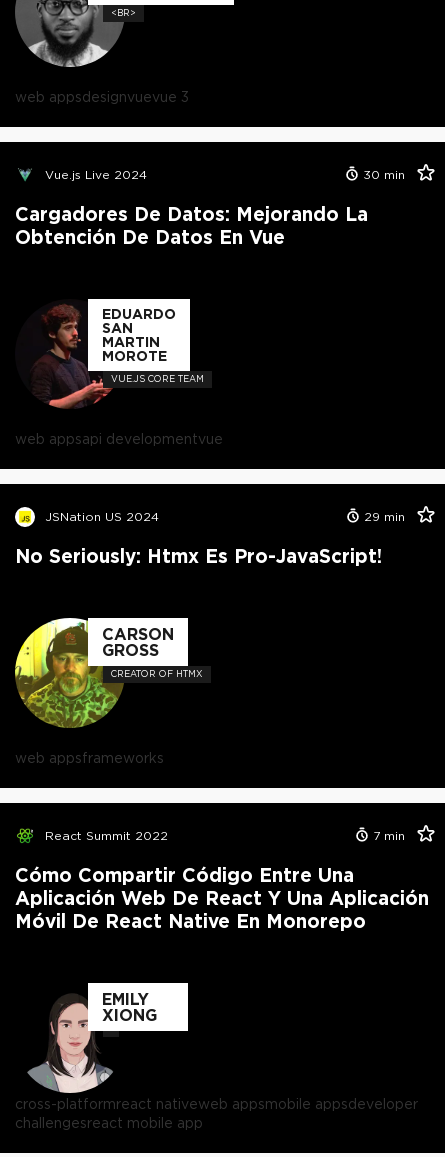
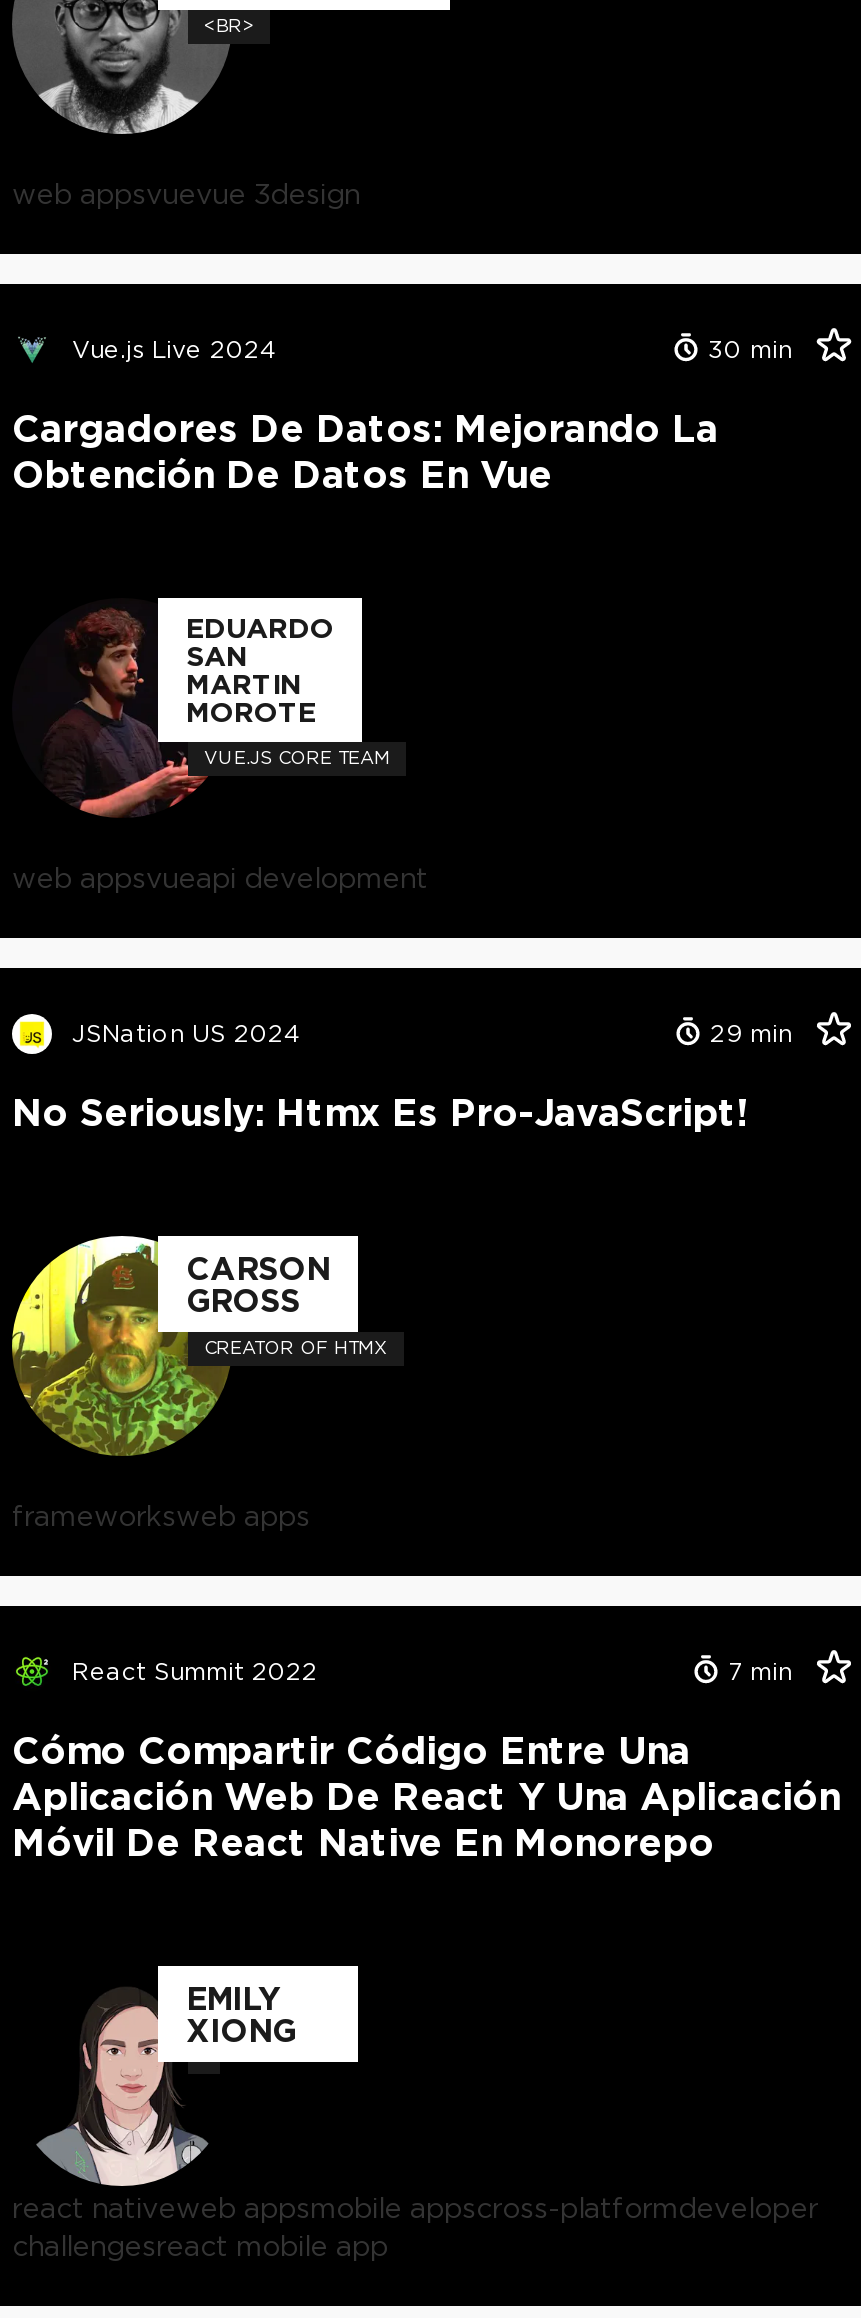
[15,88,189,104] web appsdesignvuevue 3 -> [12,177,360,209] web appsvuevue 3design
[15,430,223,446] web appsapi developmentvue -> [12,861,428,893] web appsvueapi development
[15,749,164,765] web appsframeworks -> [12,1499,310,1531] frameworksweb apps
[15,1095,418,1111] cross-platformreact nativeweb appsmobile appsdeveloper -> [12,2191,818,2223] react nativeweb appsmobile appscross-platformdeveloper

